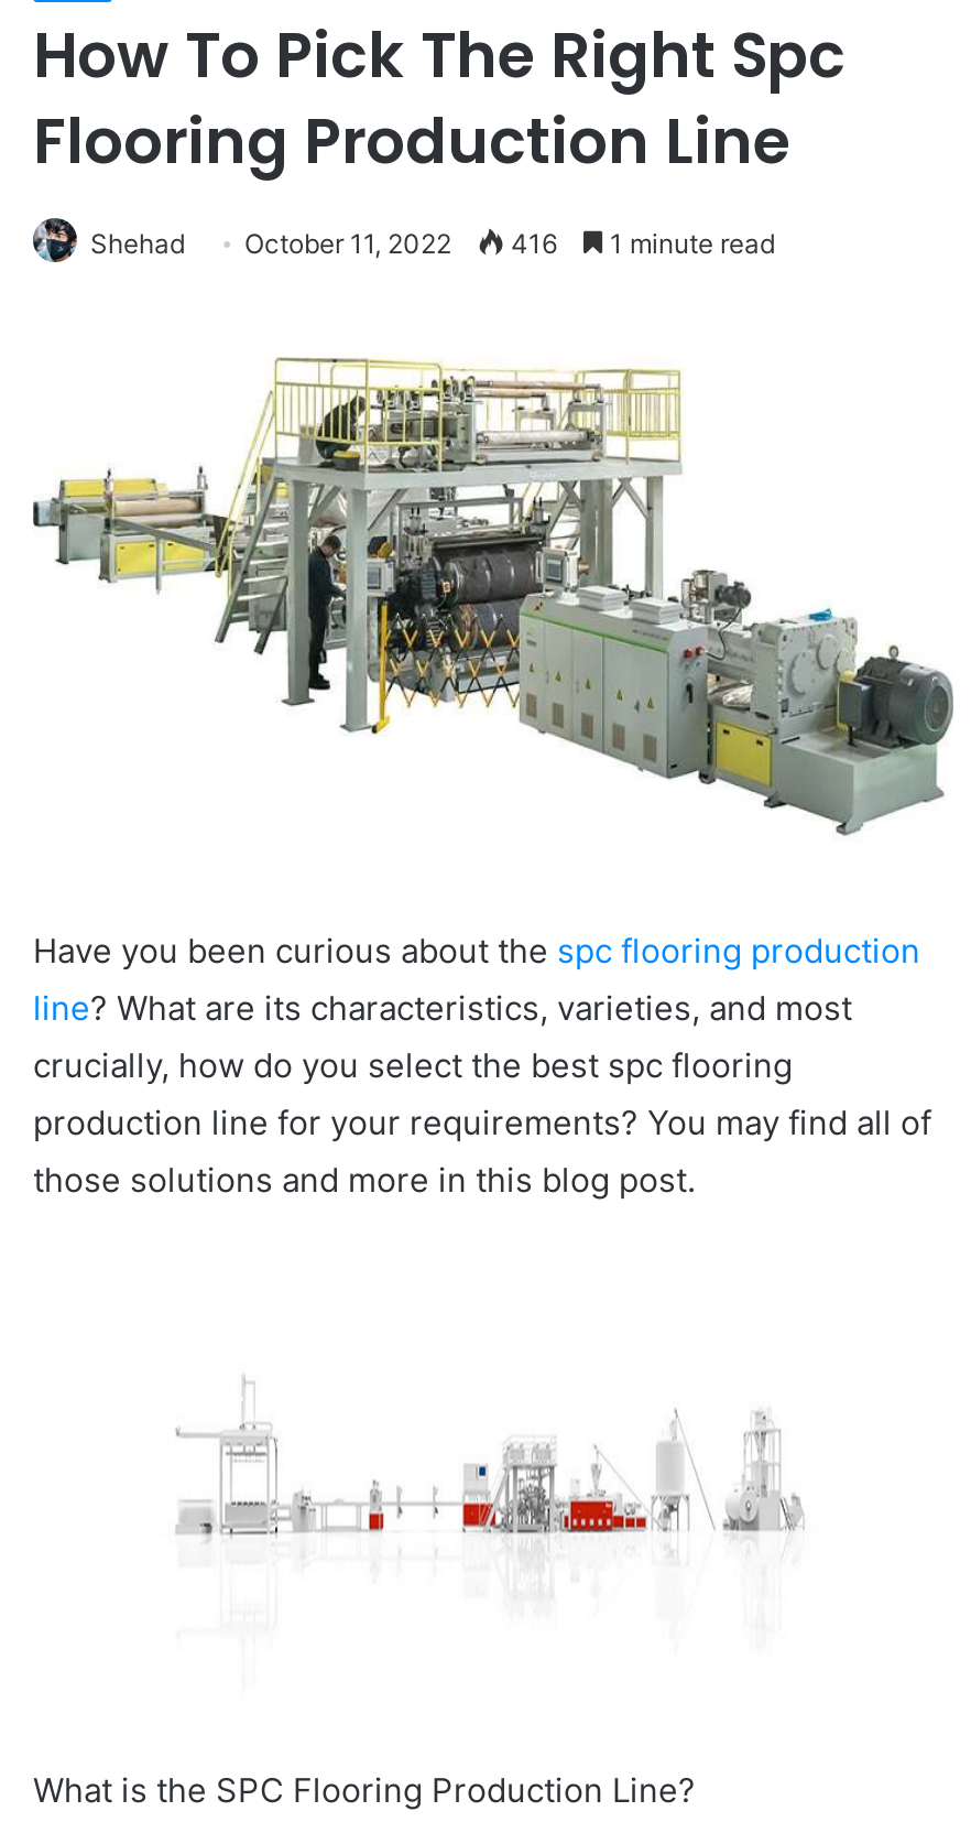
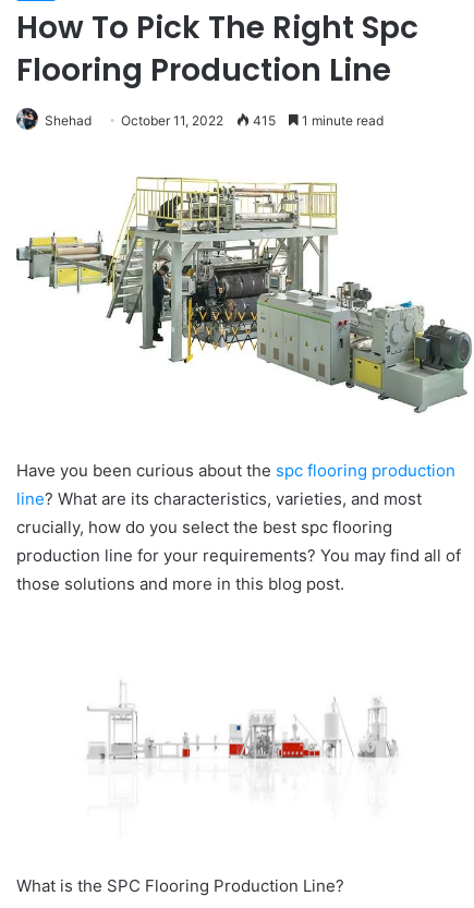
[90,227,775,260] Shehad October 11, 2022 416 1 minute read -> [45,112,384,129] Shehad October 11, 2022 415 1 minute read

